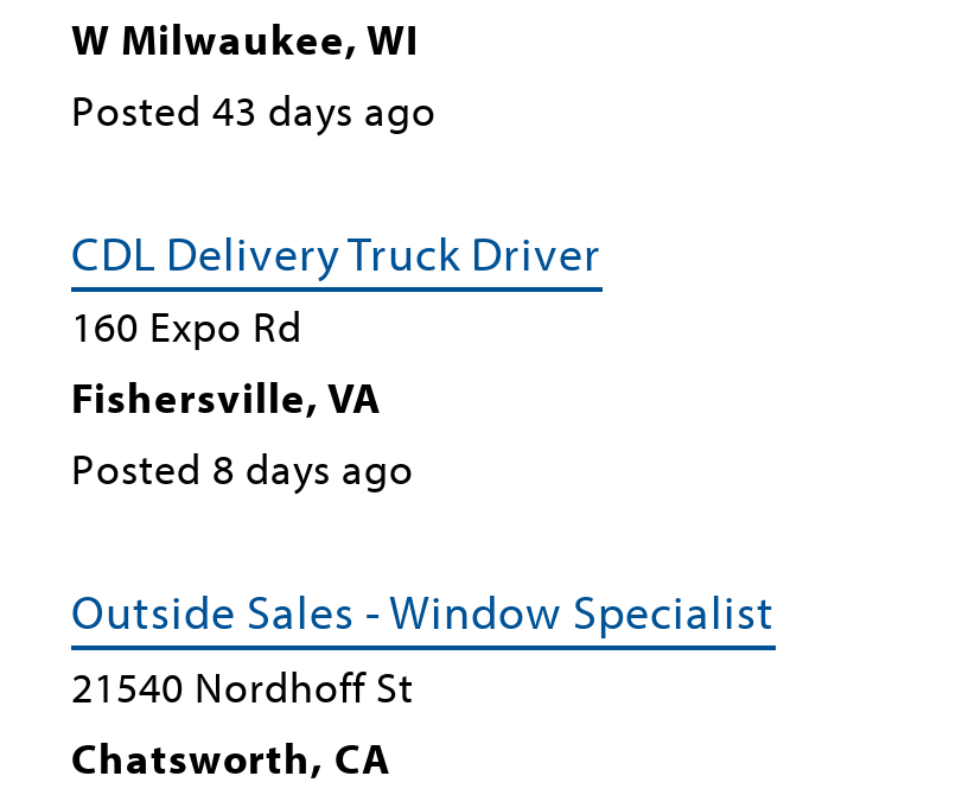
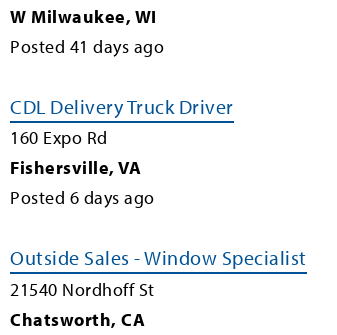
[71,82,437,136] Posted 43 days ago -> [10,34,164,57] Posted 41 days ago
[71,441,414,496] Posted 8 days ago -> [10,186,154,209] Posted 6 days ago

